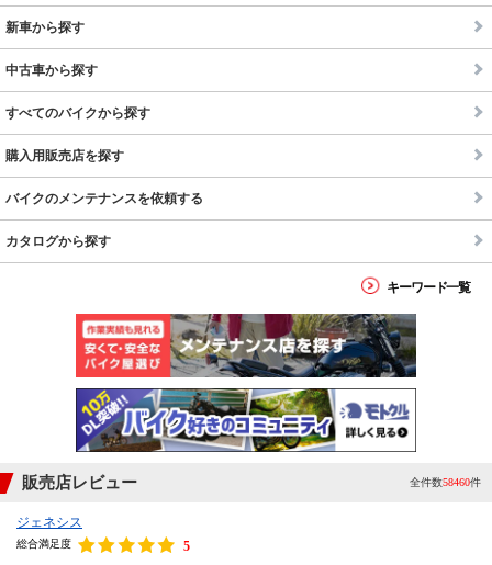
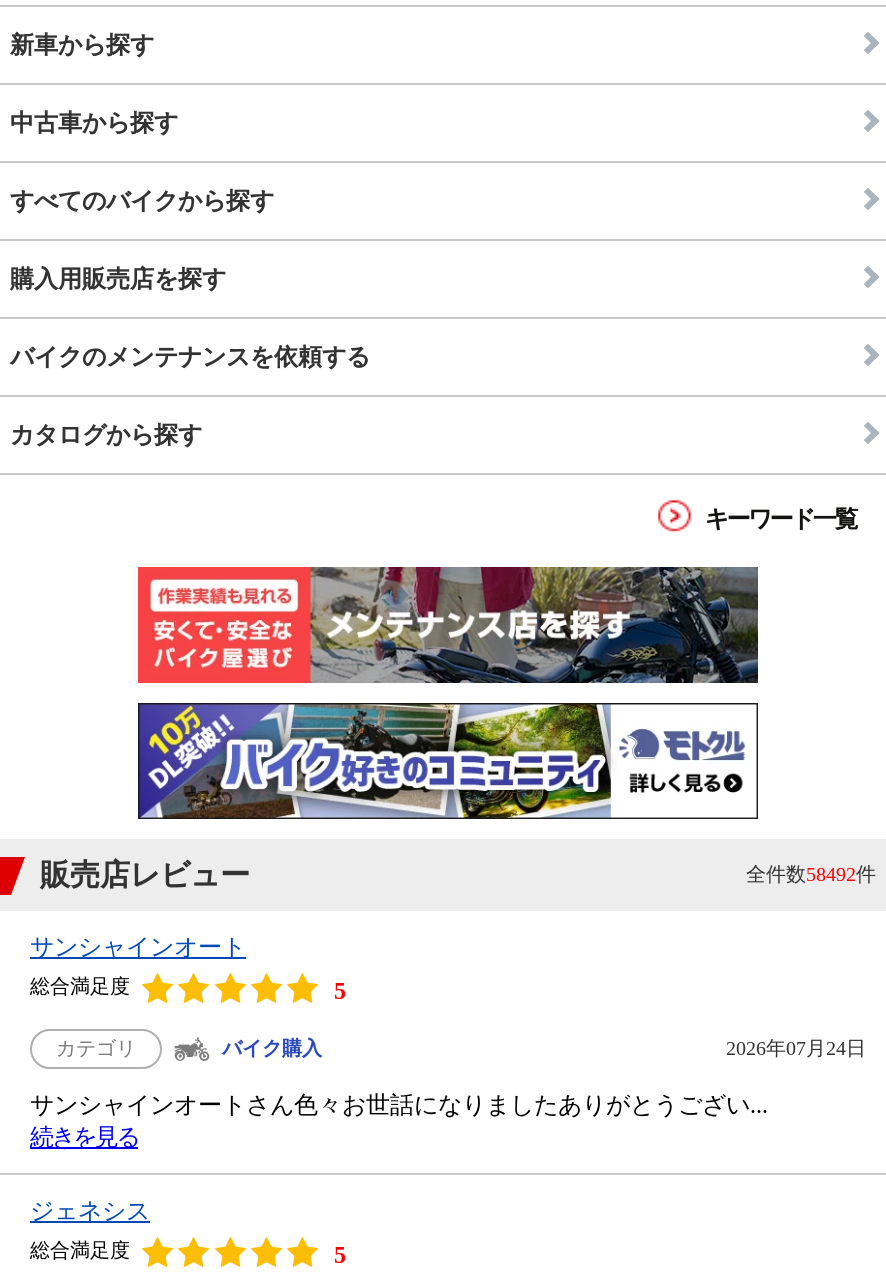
[410,476,481,489] 全件数58460件 -> [30,864,876,1152] 全件数58492件 | サンシャインオート | 総合満足度 | 5 | カテゴリ | バイク購入 | 2026年07月24日 | サンシャインオートさん色々お世話になりましたありがとうござい... | 続きを見る

